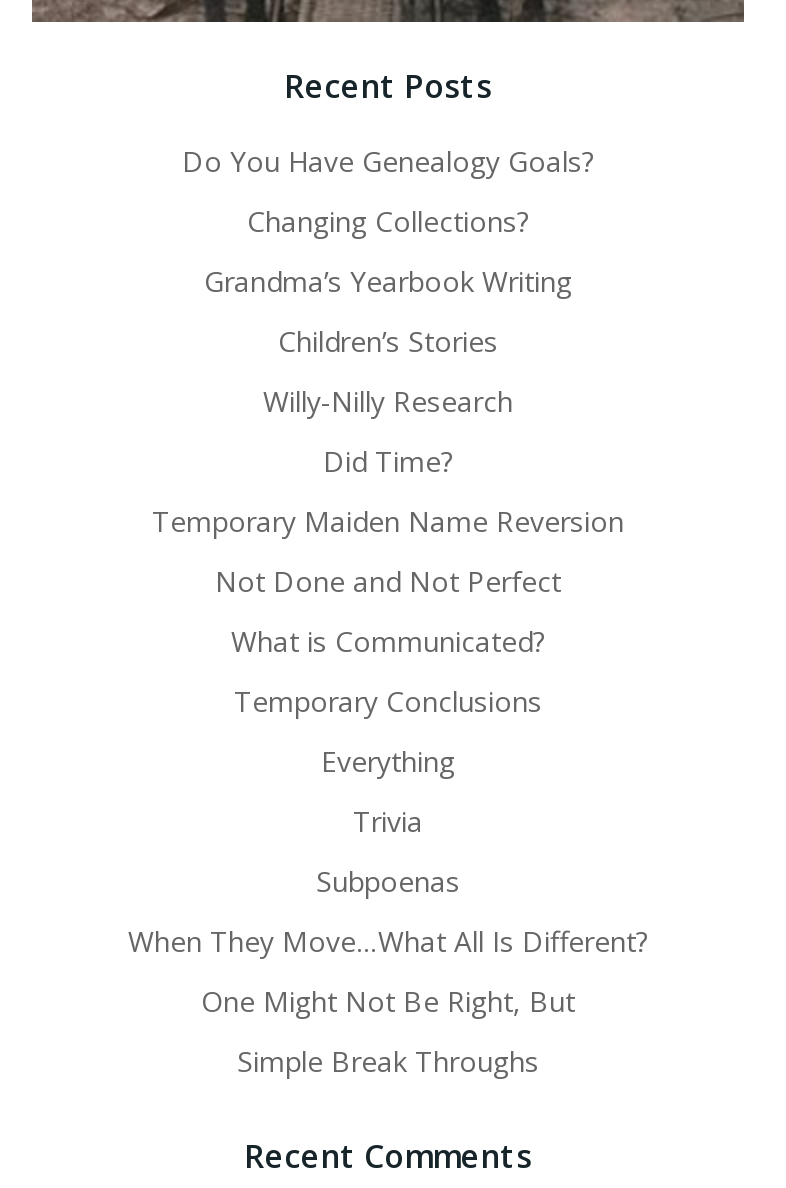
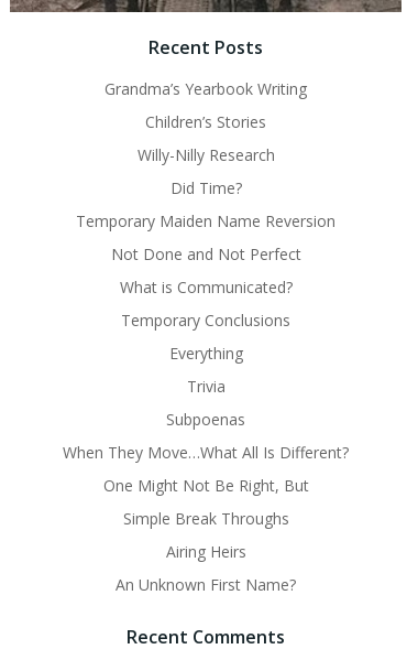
[182,143,594,241] Do You Have Genealogy Goals? | Changing Collections? -> none
moved [128,263,648,1081] -> [63,79,349,529]: Grandma’s Yearbook Writing | Children’s Stories | Willy-Nilly Research | ... | One Might Not Be Right, But | Simple Break Throughs
none -> [116,541,296,595] Airing Heirs | An Unknown First Name?

